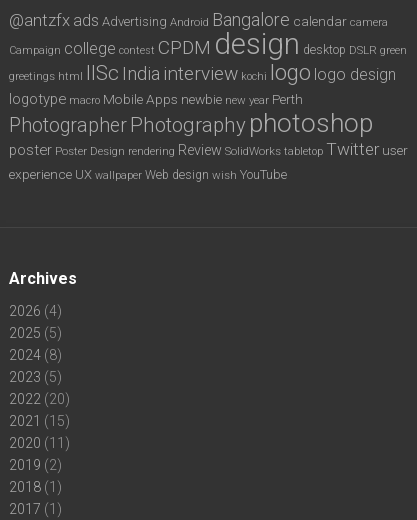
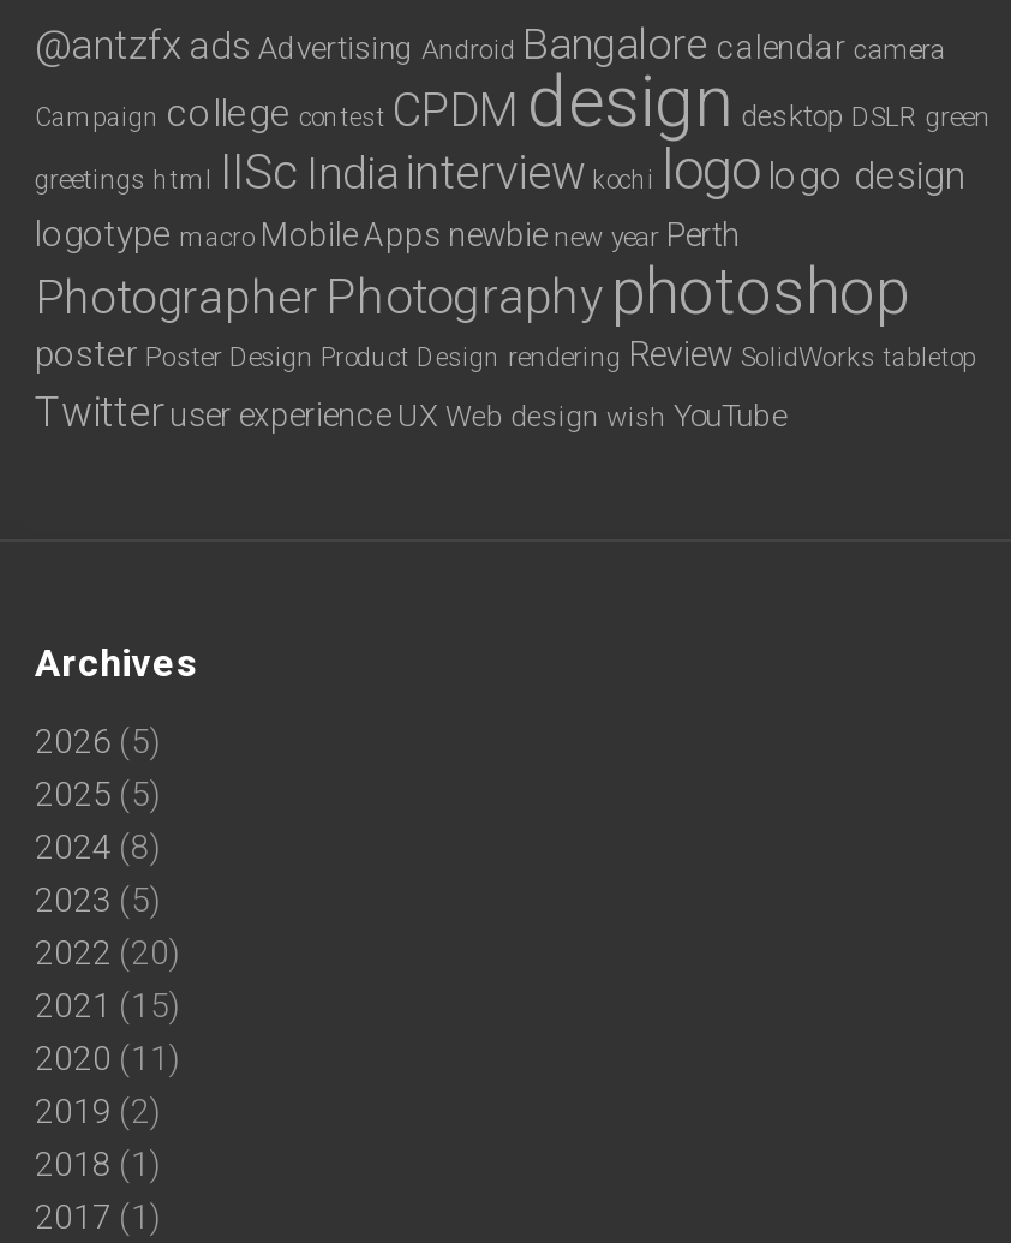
[9,139,408,182] poster Poster Design rendering Review SolidWorks tabletop Twitter user | experience UX wallpaper Web design wish YouTube -> [35,333,976,436] poster Poster Design Product Design rendering Review SolidWorks tabletop | Twitter user experience UX Web design wish YouTube
[9,303,62,319] 2026 (4) -> [35,722,162,761] 2026 (5)

